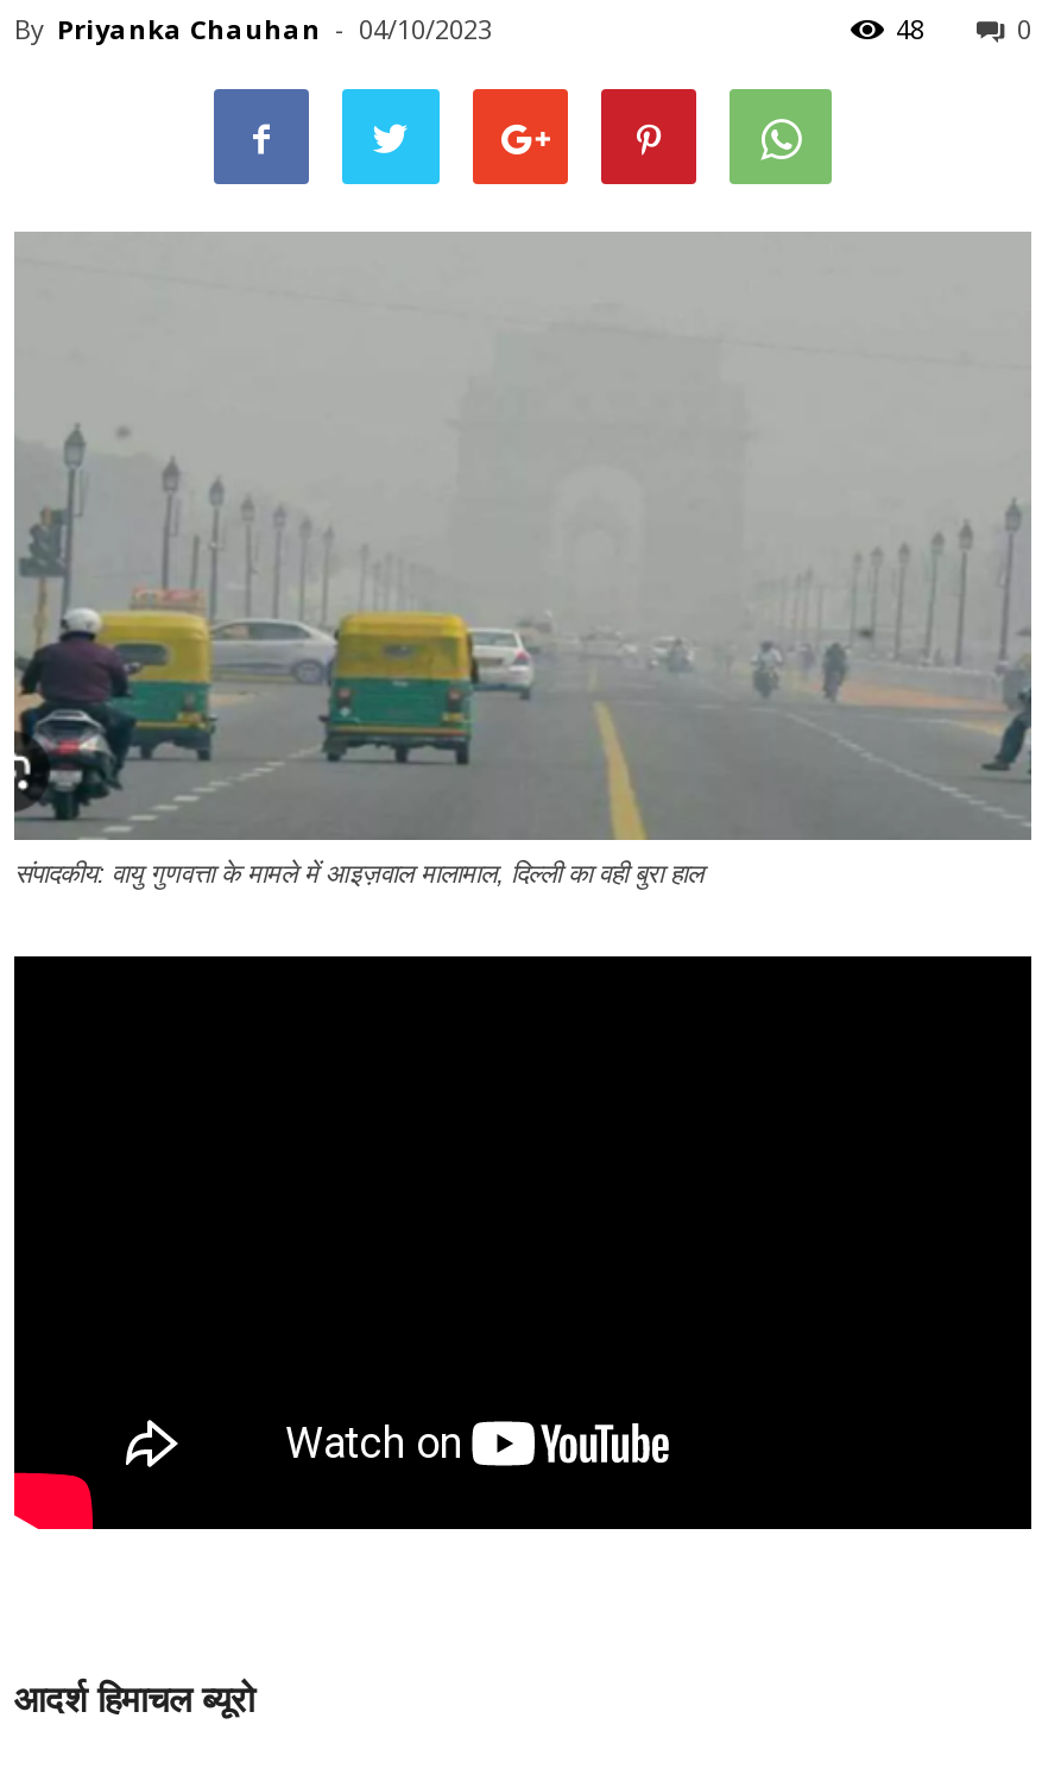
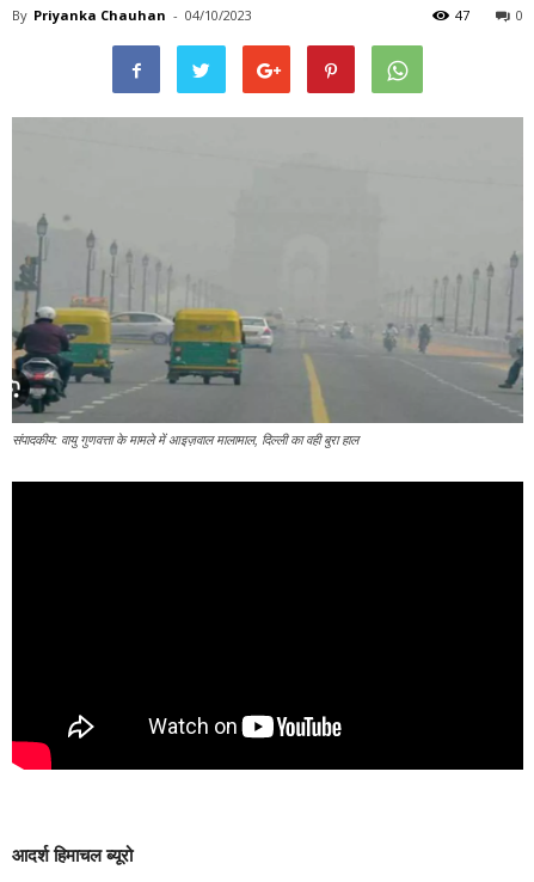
[896,11,924,46] 48 -> [455,6,469,24] 47

